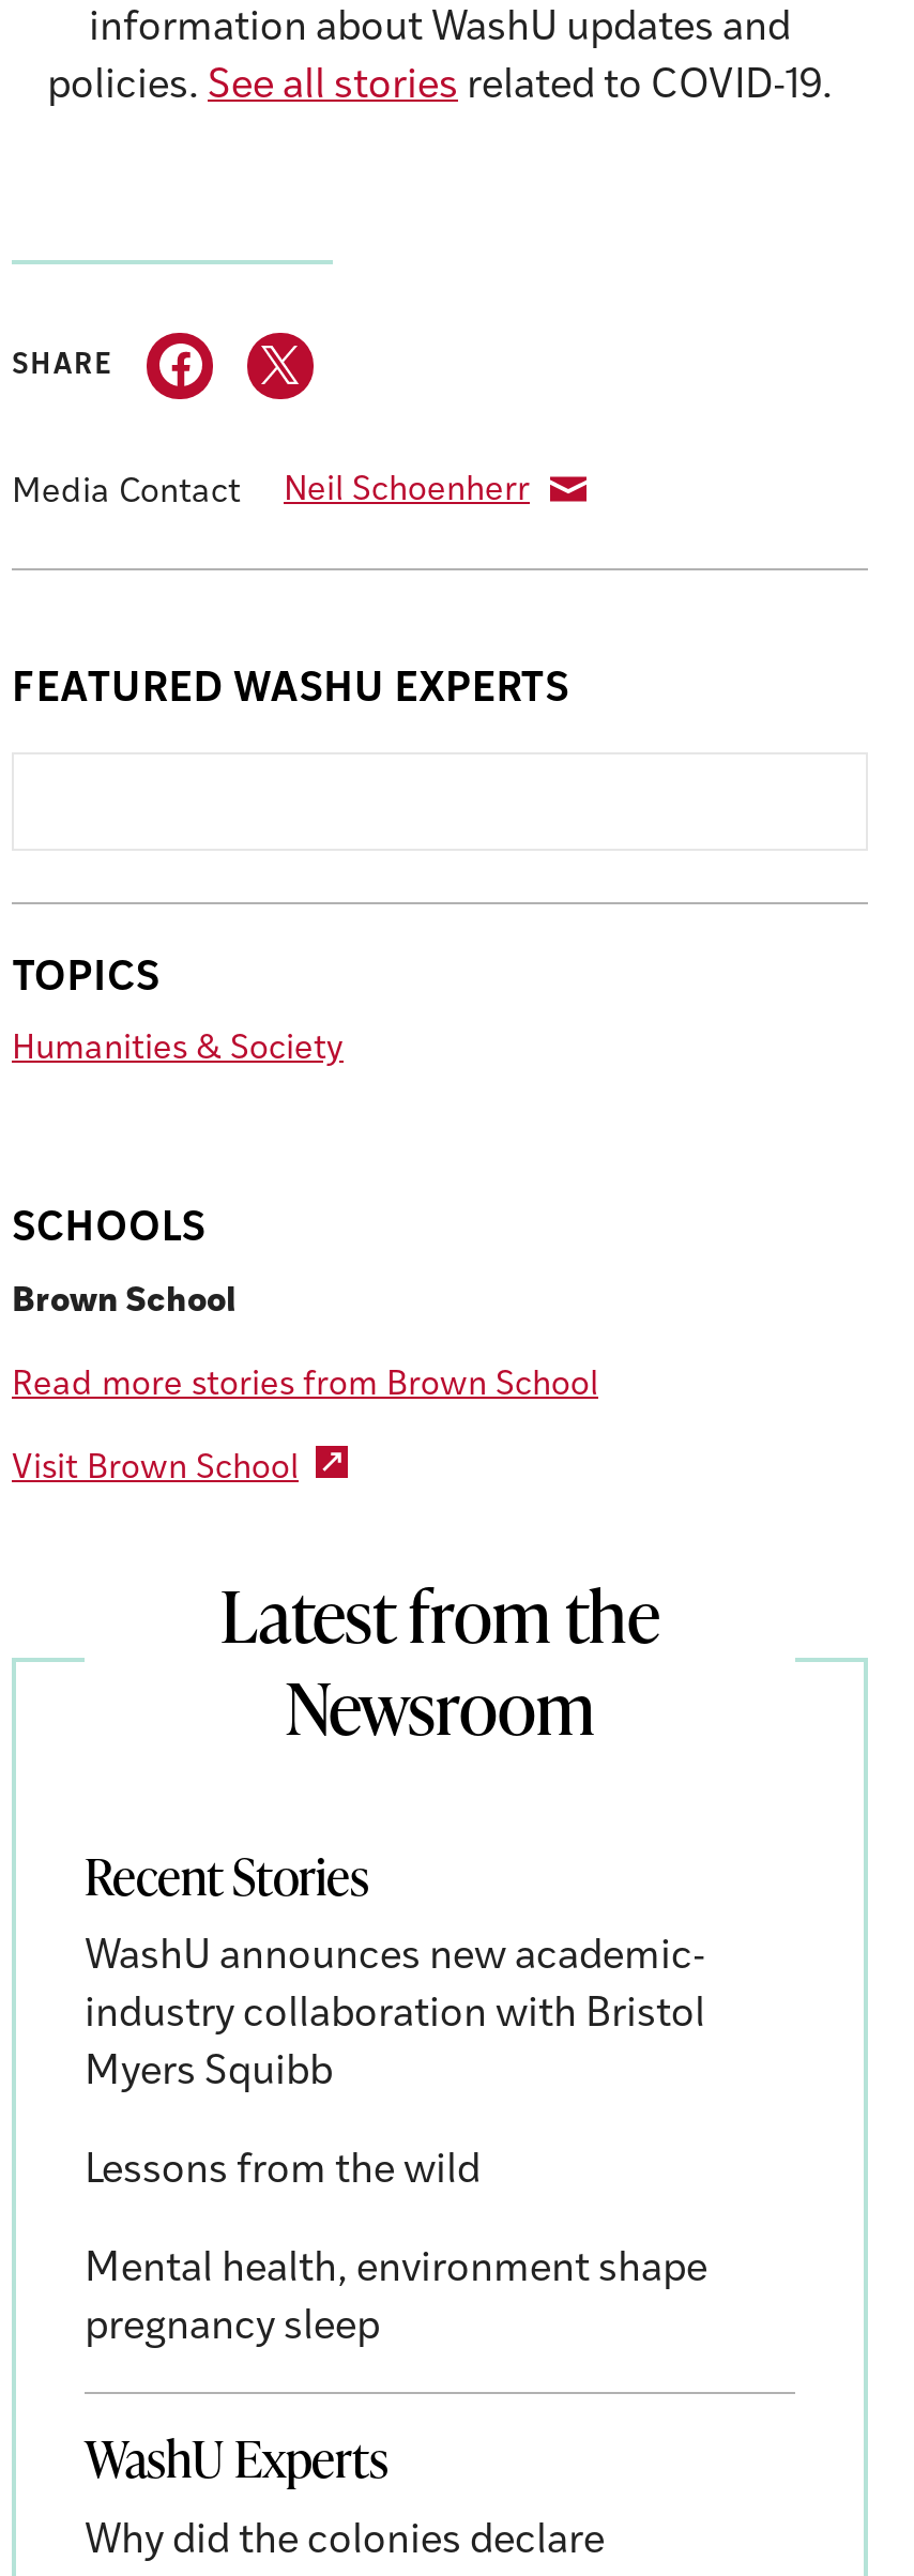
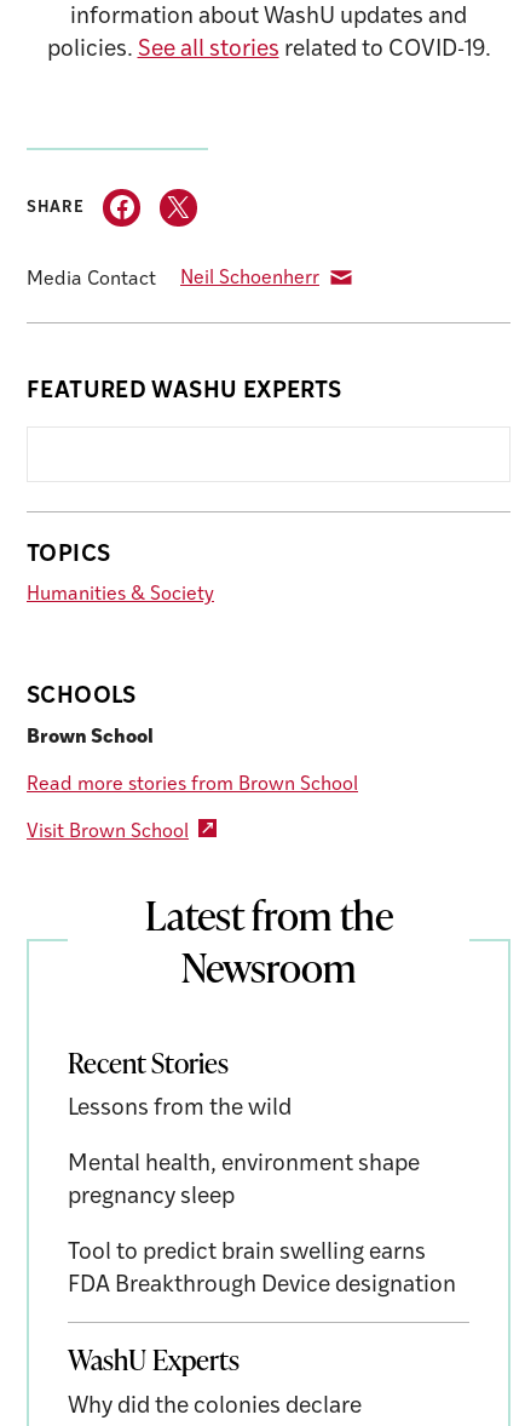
[85,1938,705,2094] WashU announces new academic- | industry collaboration with Bristol | Myers Squibb -> none
moved [85,2153,707,2350] -> [68,1098,420,1209]: Lessons from the wild | Mental health, environment shape | pregnancy sleep
none -> [68,1242,456,1298] Tool to predict brain swelling earns | FDA Breakthrough Device designation

